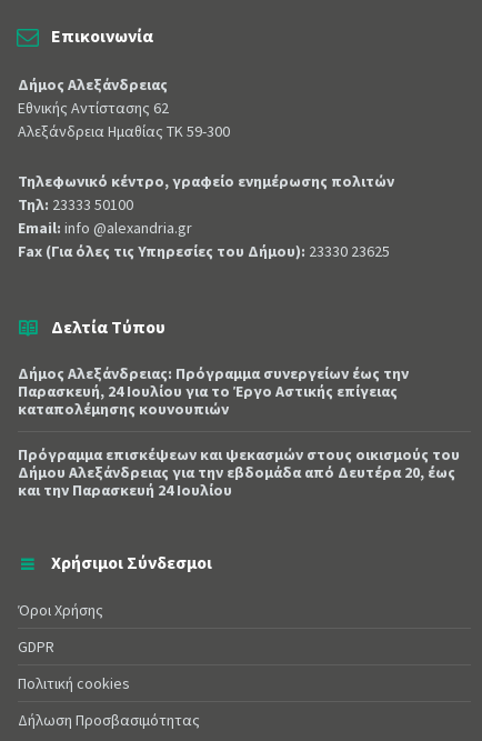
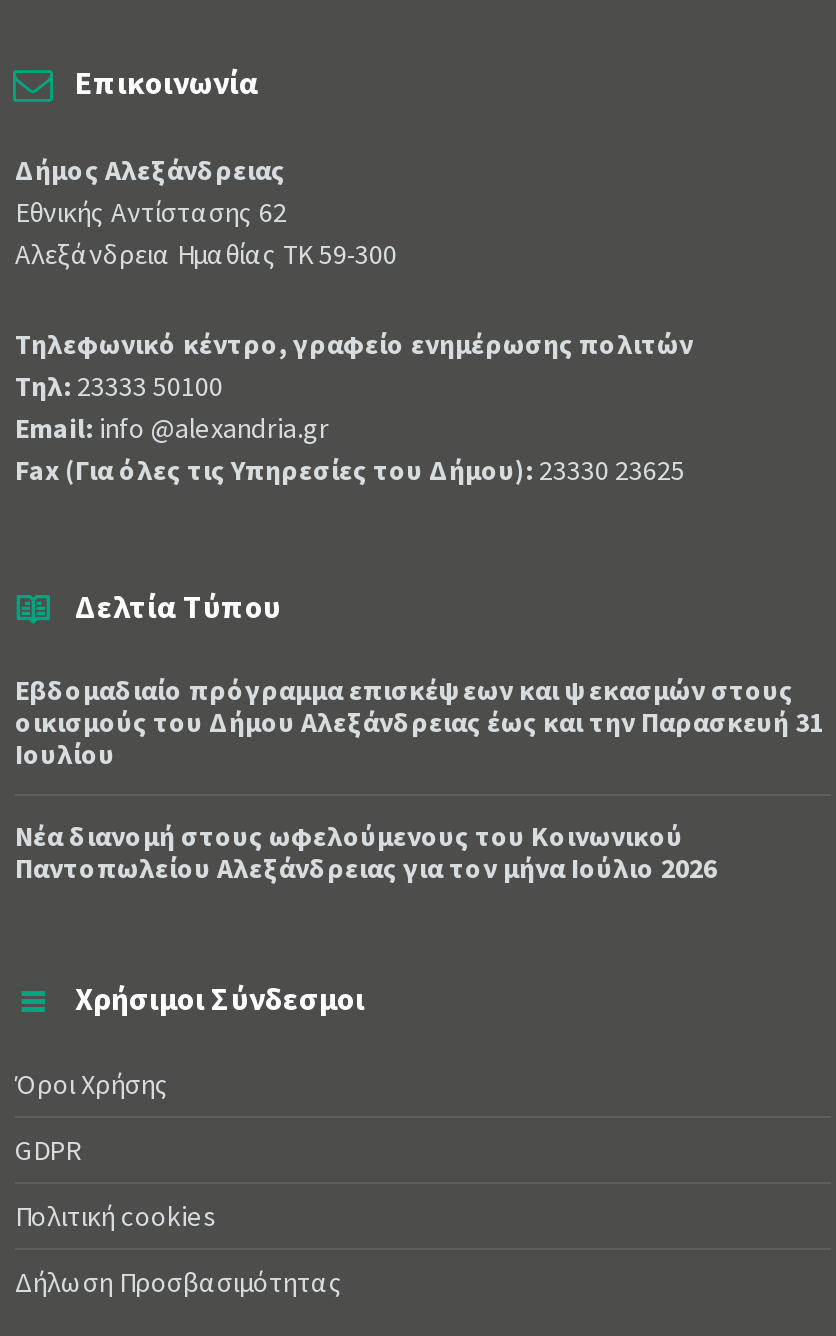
[18,364,409,419] Δήμος Αλεξάνδρειας: Πρόγραμμα συνεργείων έως την | Παρασκευή, 24 Ιουλίου για το Έργο Αστικής επίγειας | καταπολέμησης κουνουπιών -> [15,673,823,773] Eβδομαδιαίo πρόγραμμα επισκέψεων και ψεκασμών στους | οικισμούς του Δήμου Αλεξάνδρειας έως και την Παρασκευή 31 | Ιουλίου
[18,445,460,500] Πρόγραμμα επισκέψεων και ψεκασμών στους οικισμούς του | Δήμου Αλεξάνδρειας για την εβδομάδα από Δευτέρα 20, έως | και την Παρασκευή 24 Ιουλίου -> [15,819,717,887] Νέα διανομή στους ωφελούμενους του Κοινωνικού | Παντοπωλείου Αλεξάνδρειας για τον μήνα Ιούλιο 2026

